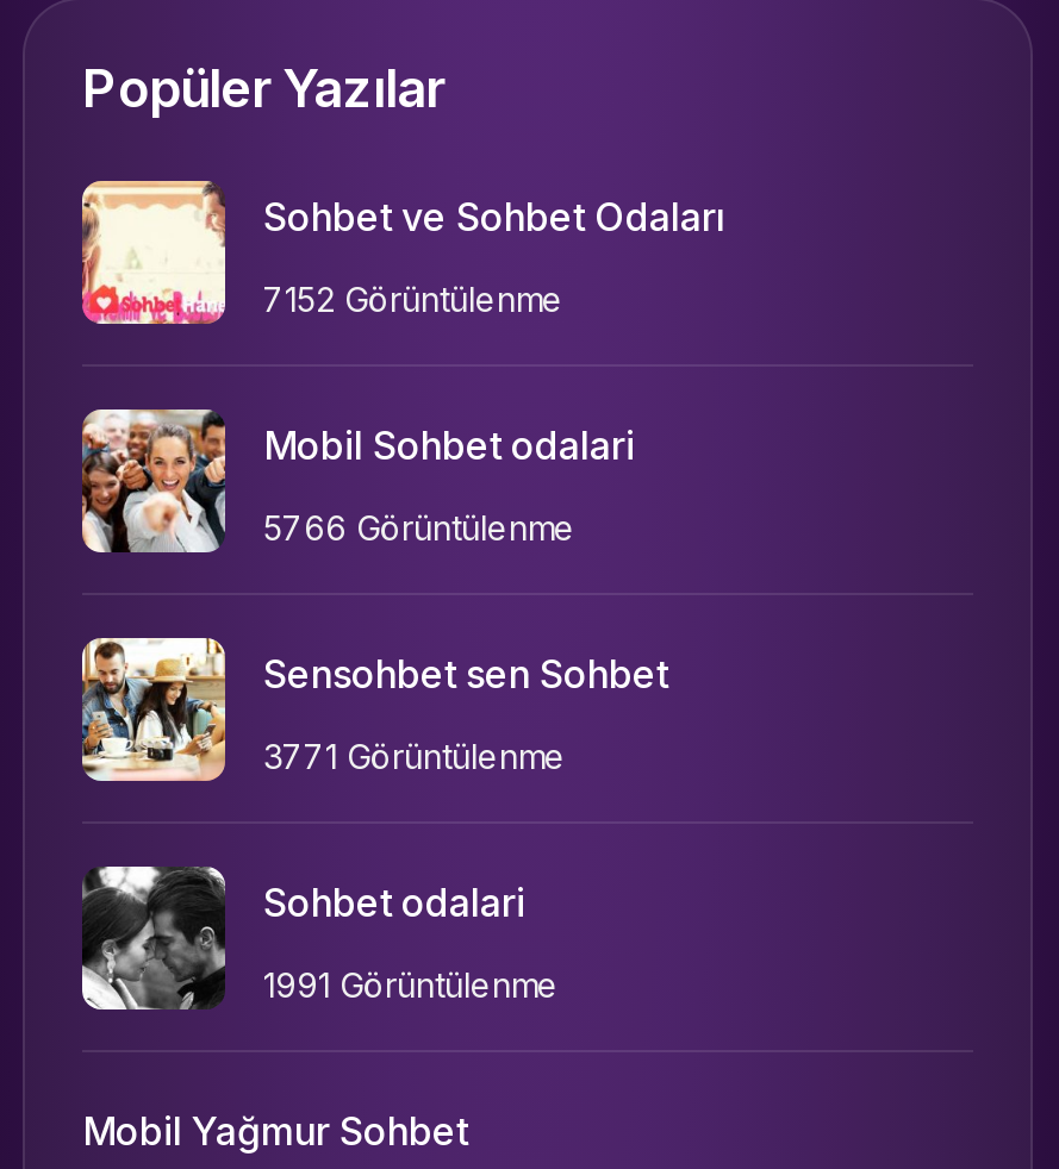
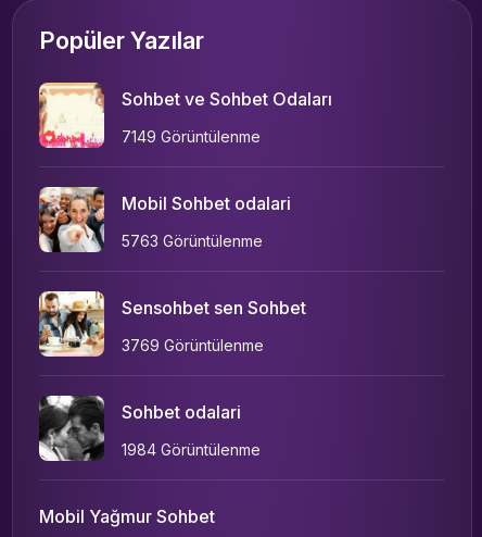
[263,279,563,320] 7152 Görüntülenme -> [122,127,261,146] 7149 Görüntülenme
[263,508,575,548] 5766 Görüntülenme -> [122,232,263,250] 5763 Görüntülenme
[263,736,566,777] 3771 Görüntülenme -> [122,336,264,355] 3769 Görüntülenme
[263,965,559,1005] 1991 Görüntülenme -> [122,440,261,459] 1984 Görüntülenme

